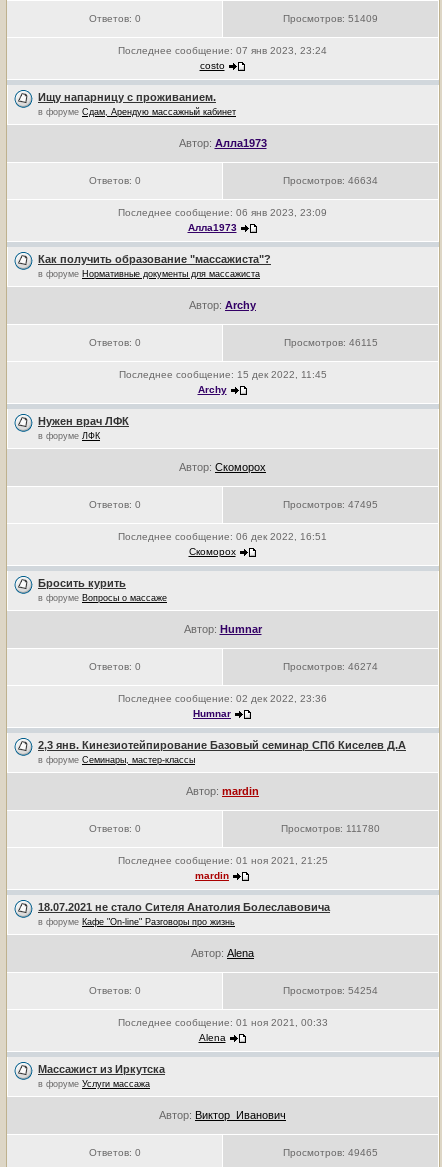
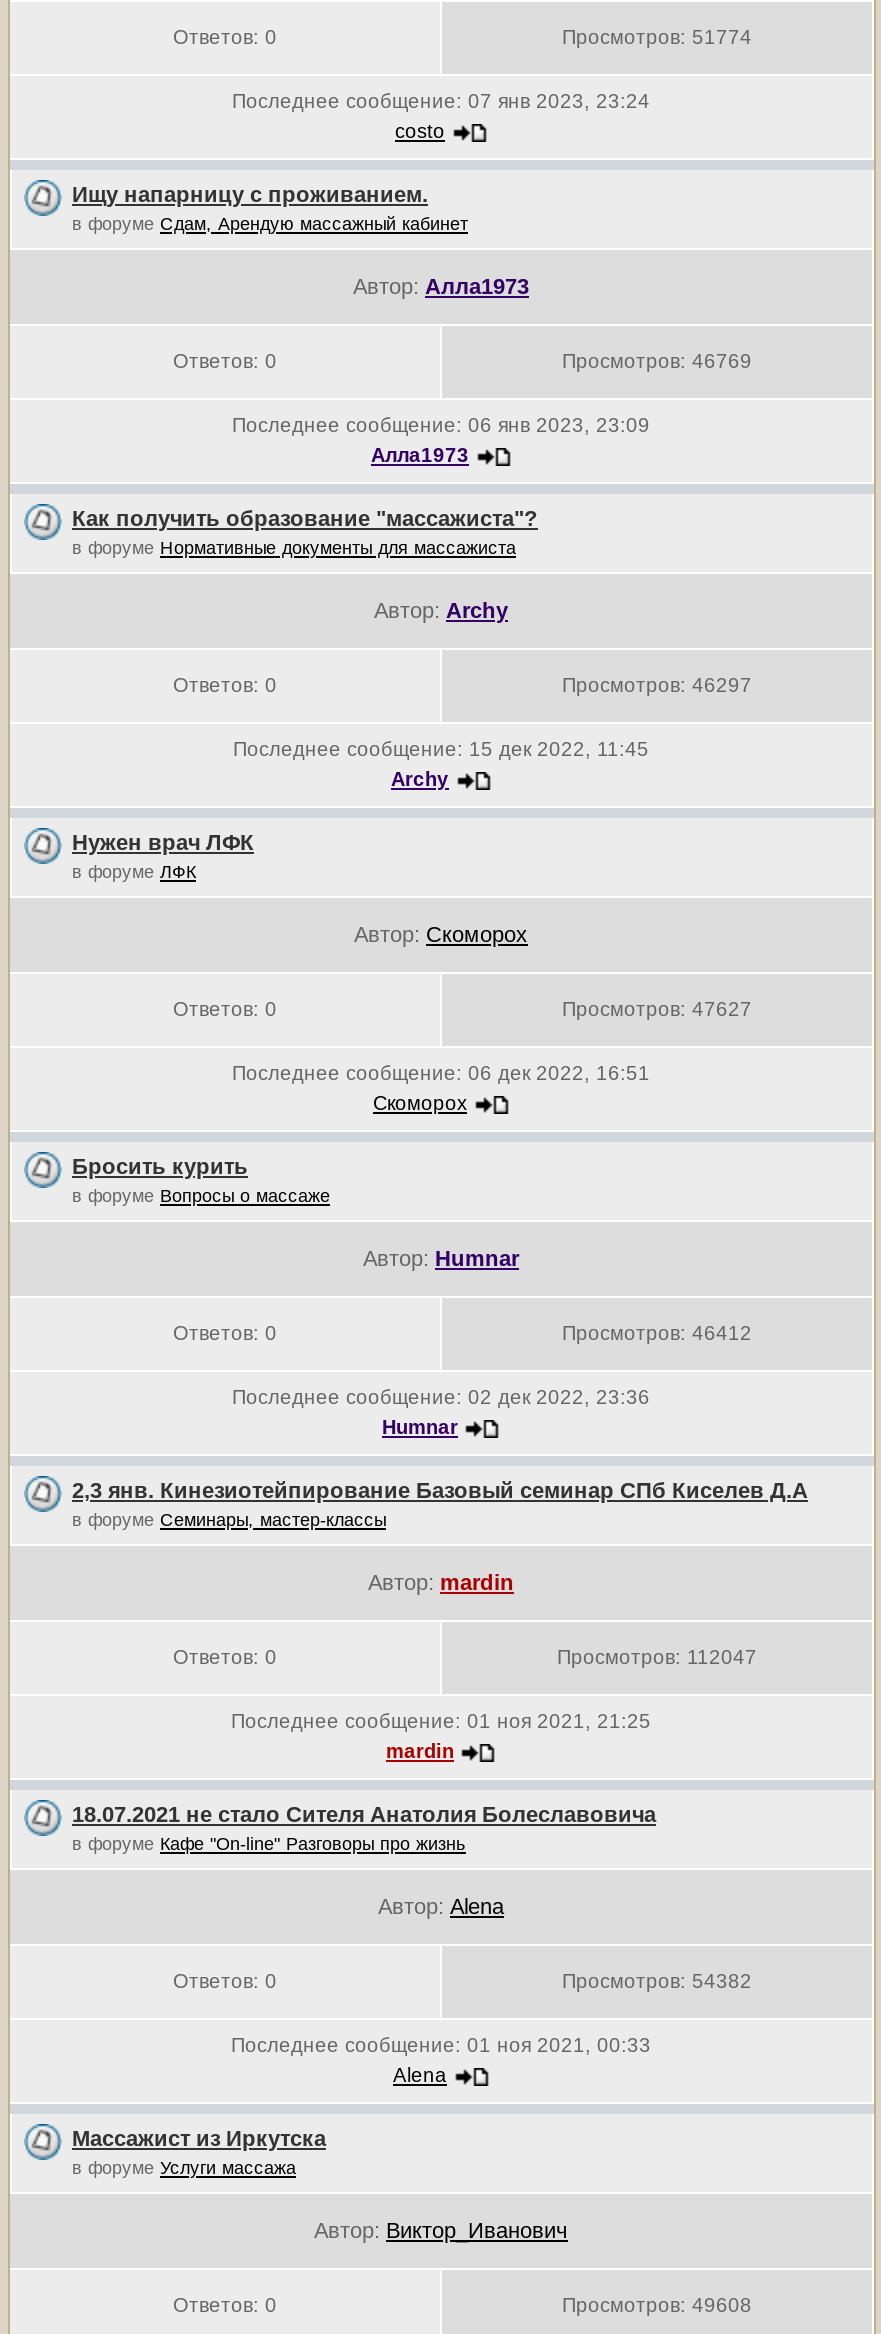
[283,13,378,24] Просмотров: 51409 -> [562,26,752,48] Просмотров: 51774
[283,175,378,186] Просмотров: 46634 -> [562,350,752,372] Просмотров: 46769
[283,337,377,348] Просмотров: 46115 -> [562,674,752,696] Просмотров: 46297
[283,499,378,510] Просмотров: 47495 -> [562,998,752,1020] Просмотров: 47627
[283,661,378,672] Просмотров: 46274 -> [562,1322,752,1344] Просмотров: 46412
[281,823,380,834] Просмотров: 111780 -> [557,1646,757,1668] Просмотров: 112047
[283,985,378,996] Просмотров: 54254 -> [562,1970,752,1992] Просмотров: 54382
[283,1147,378,1158] Просмотров: 49465 -> [562,2294,752,2316] Просмотров: 49608

